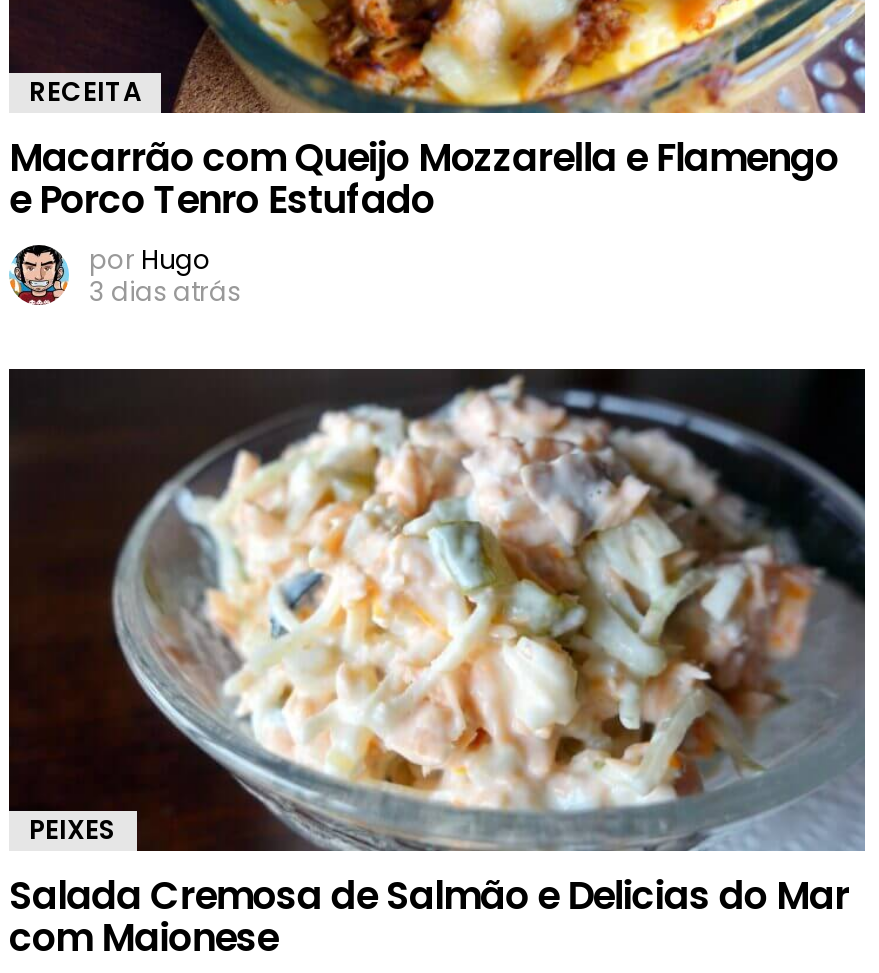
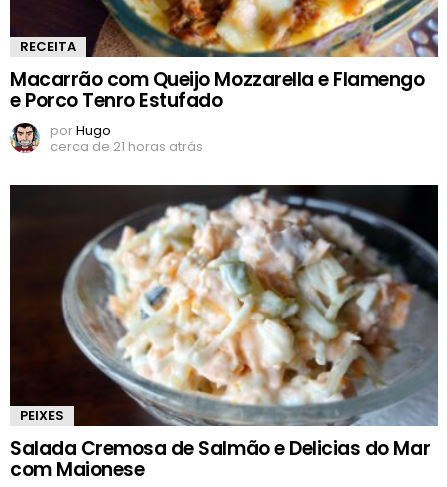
[89,274,241,312] 3 dias atrás -> [50,137,203,156] cerca de 21 horas atrás

